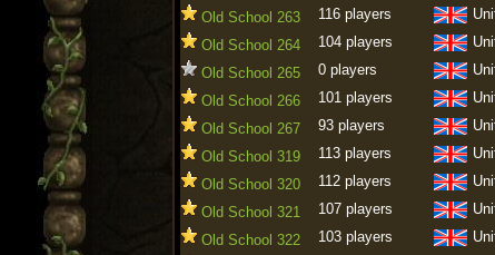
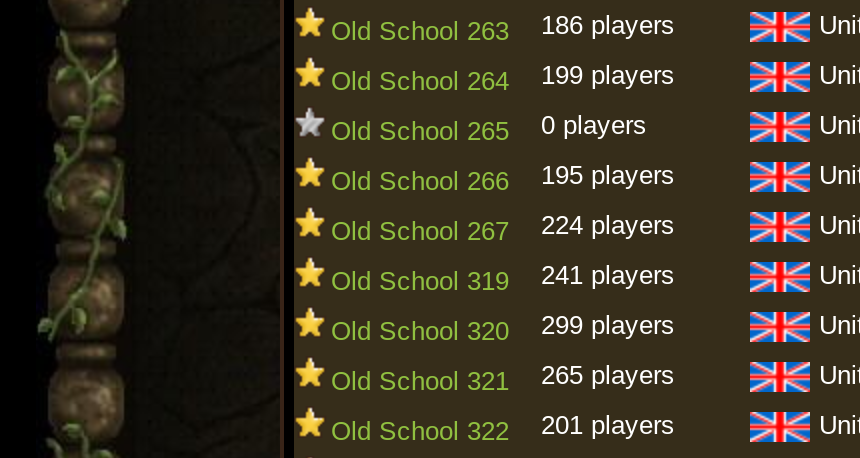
[201,6,391,26] Old School 263 116 players -> [331,10,675,46] Old School 263 186 players
[201,33,392,53] Old School 264 104 players -> [331,60,675,96] Old School 264 199 players
[201,89,392,109] Old School 266 101 players -> [331,160,675,196] Old School 266 195 players
[201,117,384,137] Old School 267 93 players -> [331,210,675,246] Old School 267 224 players
[201,145,391,165] Old School 319 113 players -> [331,260,675,296] Old School 319 241 players
[201,173,391,193] Old School 320 112 players -> [331,310,675,346] Old School 320 299 players
[201,200,392,220] Old School 321 107 players -> [331,360,675,396] Old School 321 265 players
[201,228,392,248] Old School 322 103 players -> [331,410,675,446] Old School 322 201 players

